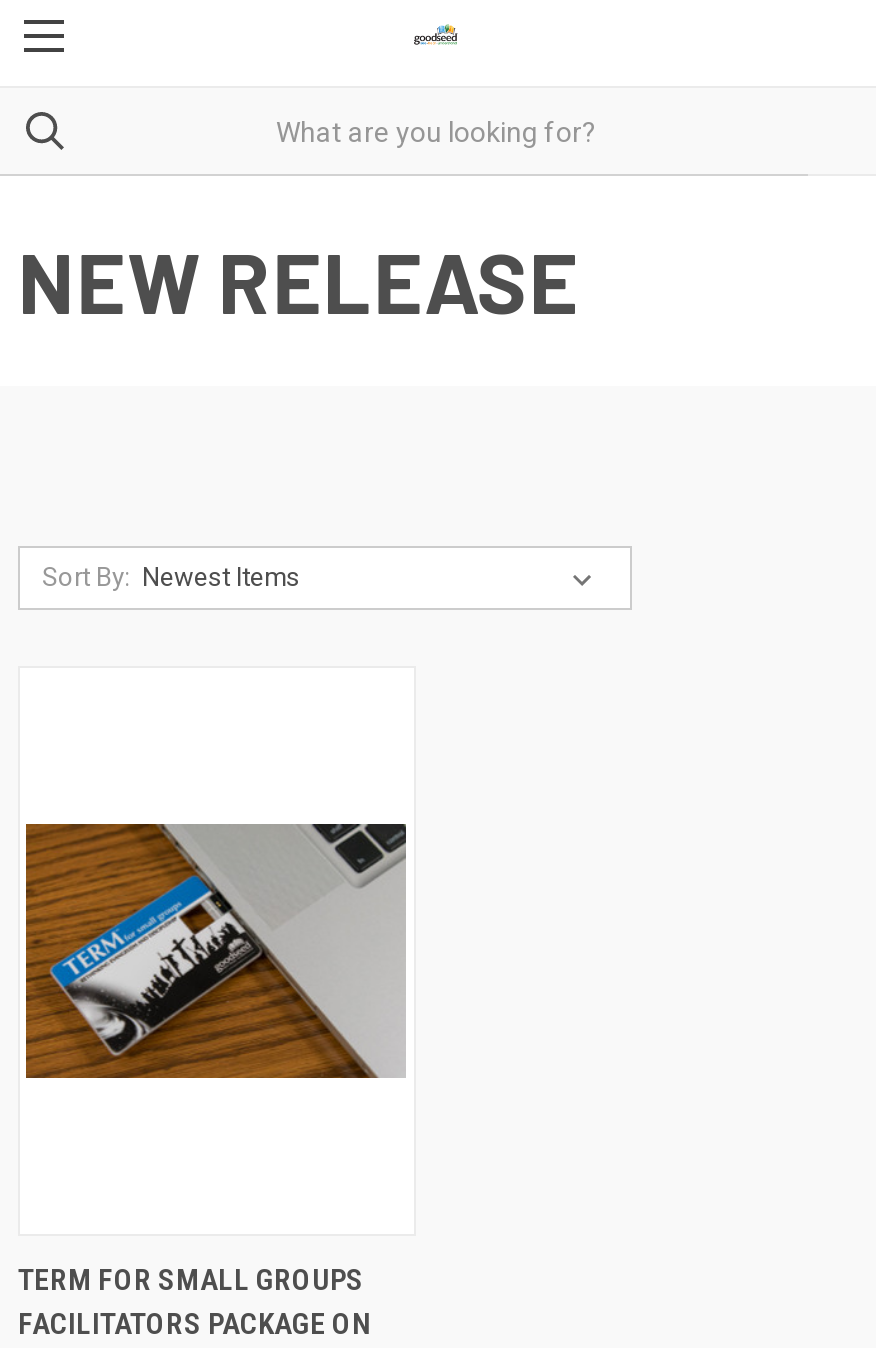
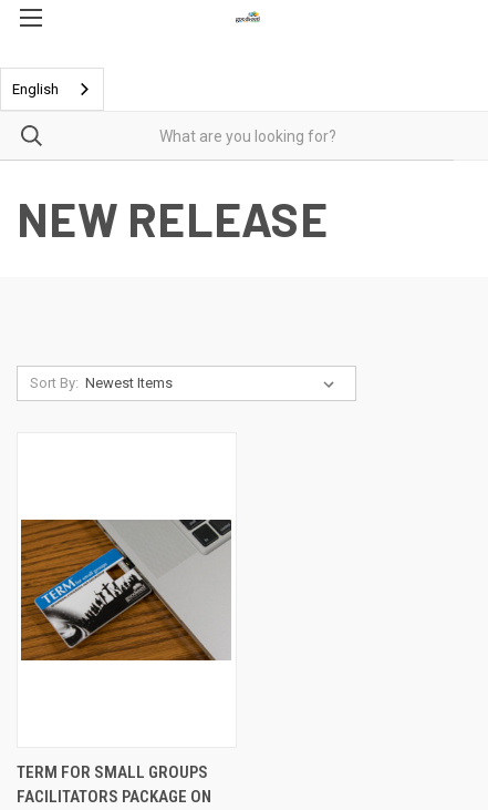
none -> [12,81,59,98] English

